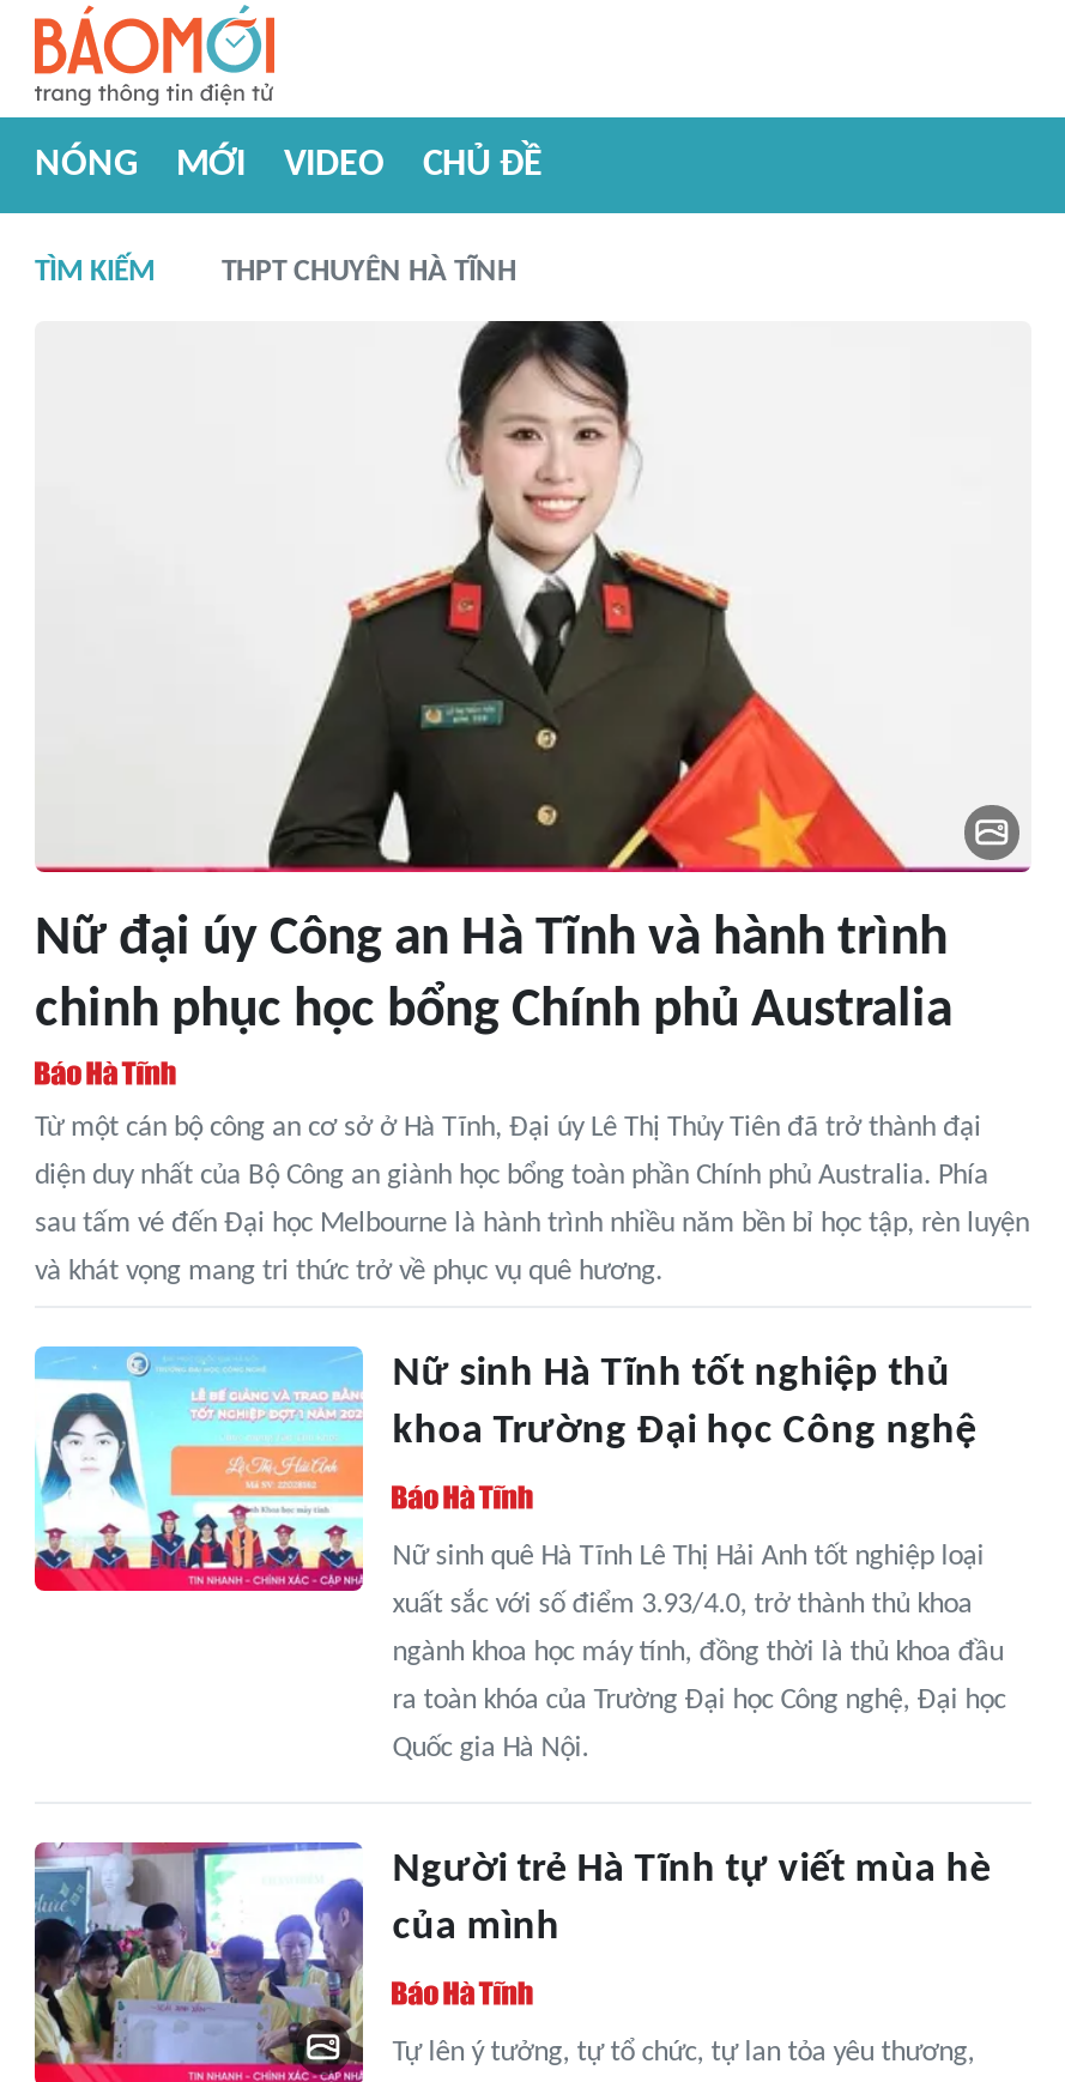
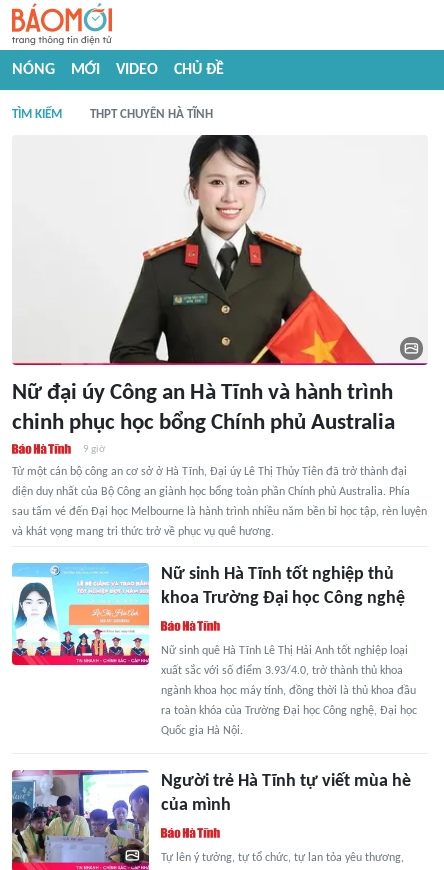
none -> [82,443,104,455] 9 giờ

